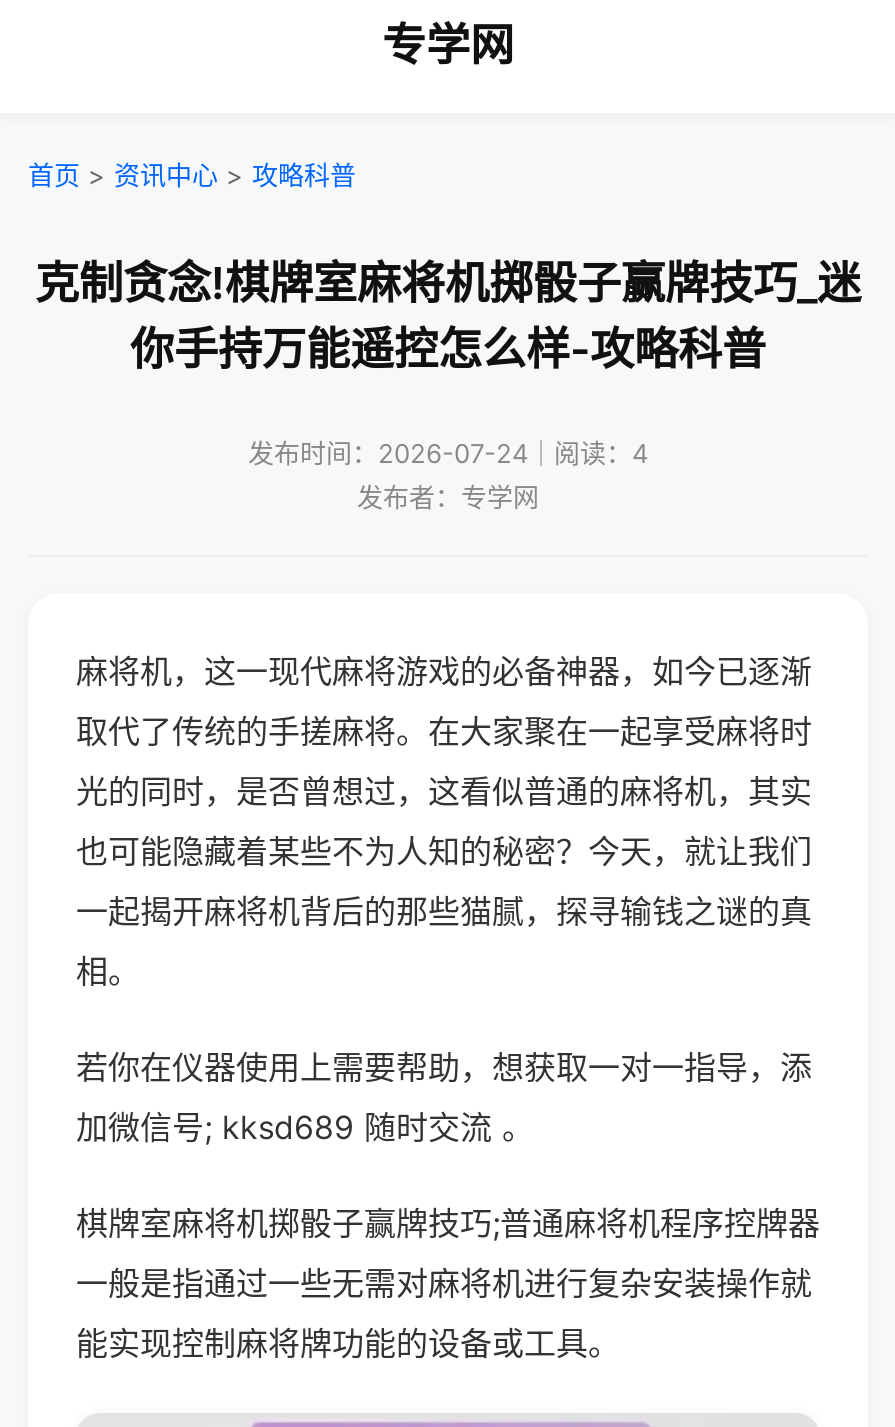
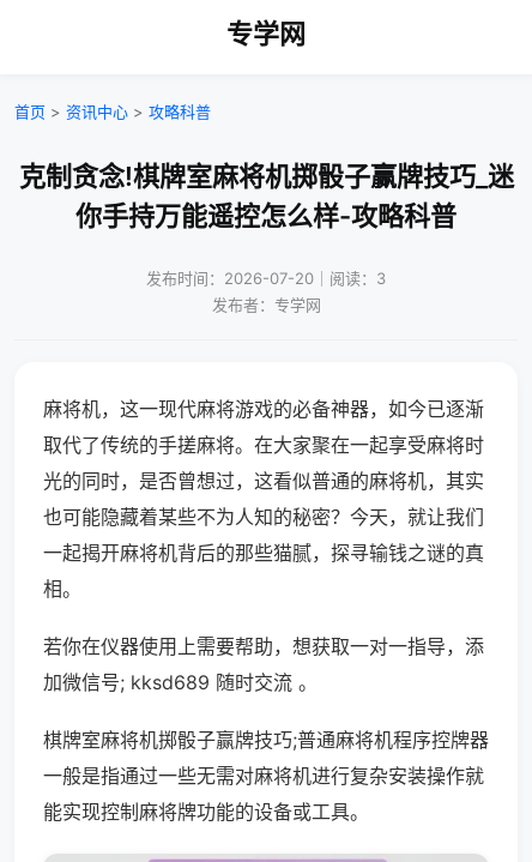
[248,437,648,469] 发布时间：2026-07-24｜阅读：4 -> [146,269,386,288] 发布时间：2026-07-20｜阅读：3

